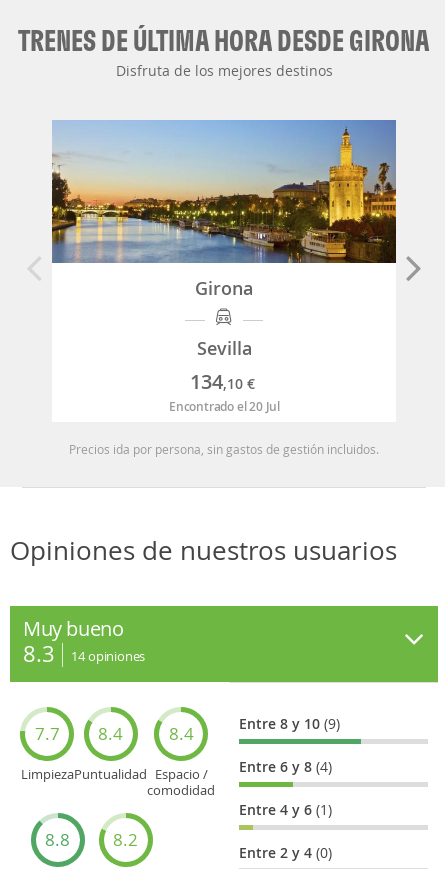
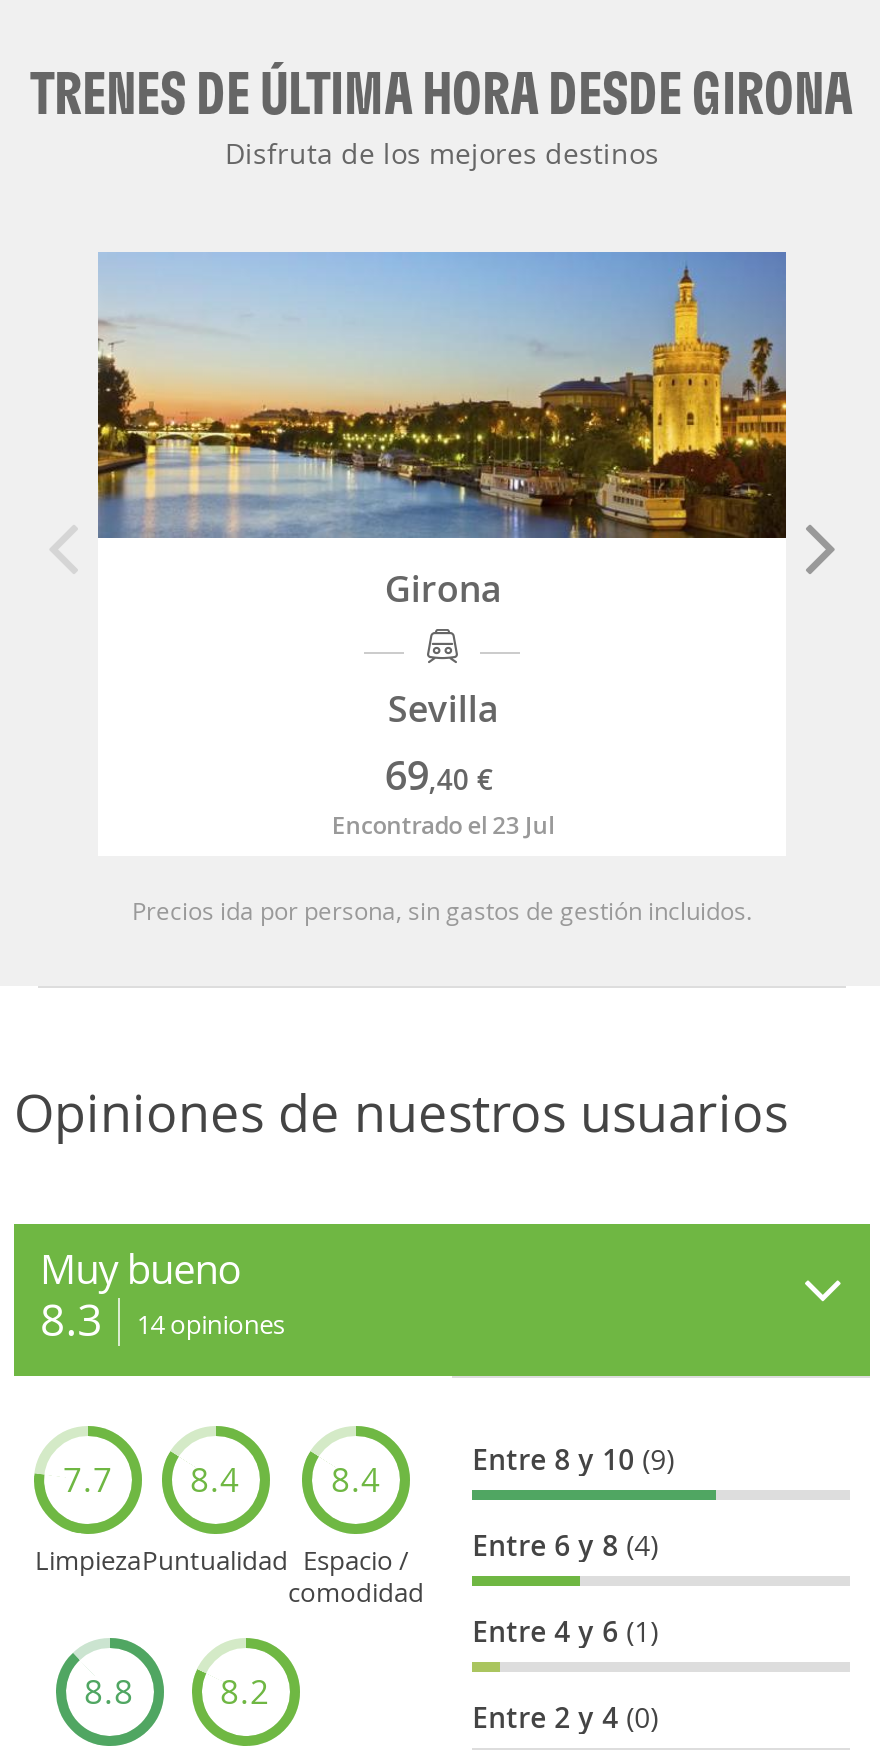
[190,368,255,395] 134,10 € -> [385,748,493,802] 69,40 €
[169,398,280,415] Encontrado el 20 Jul -> [332,808,554,842] Encontrado el 23 Jul

